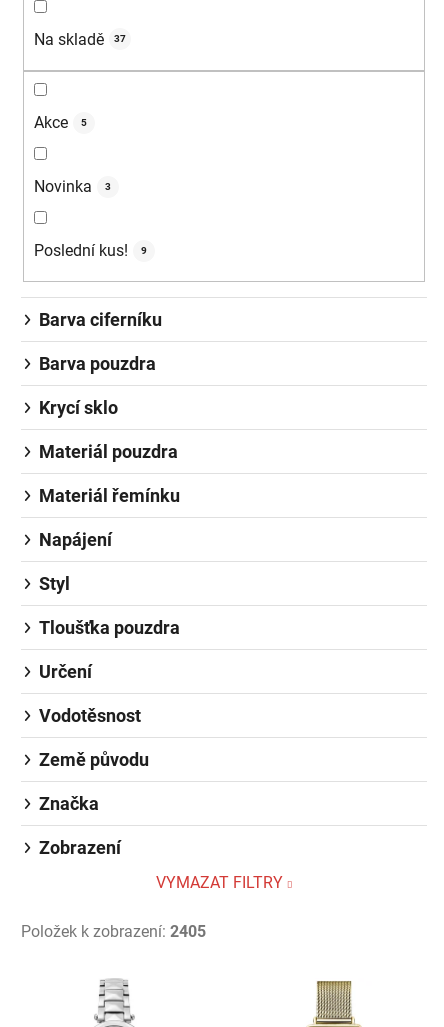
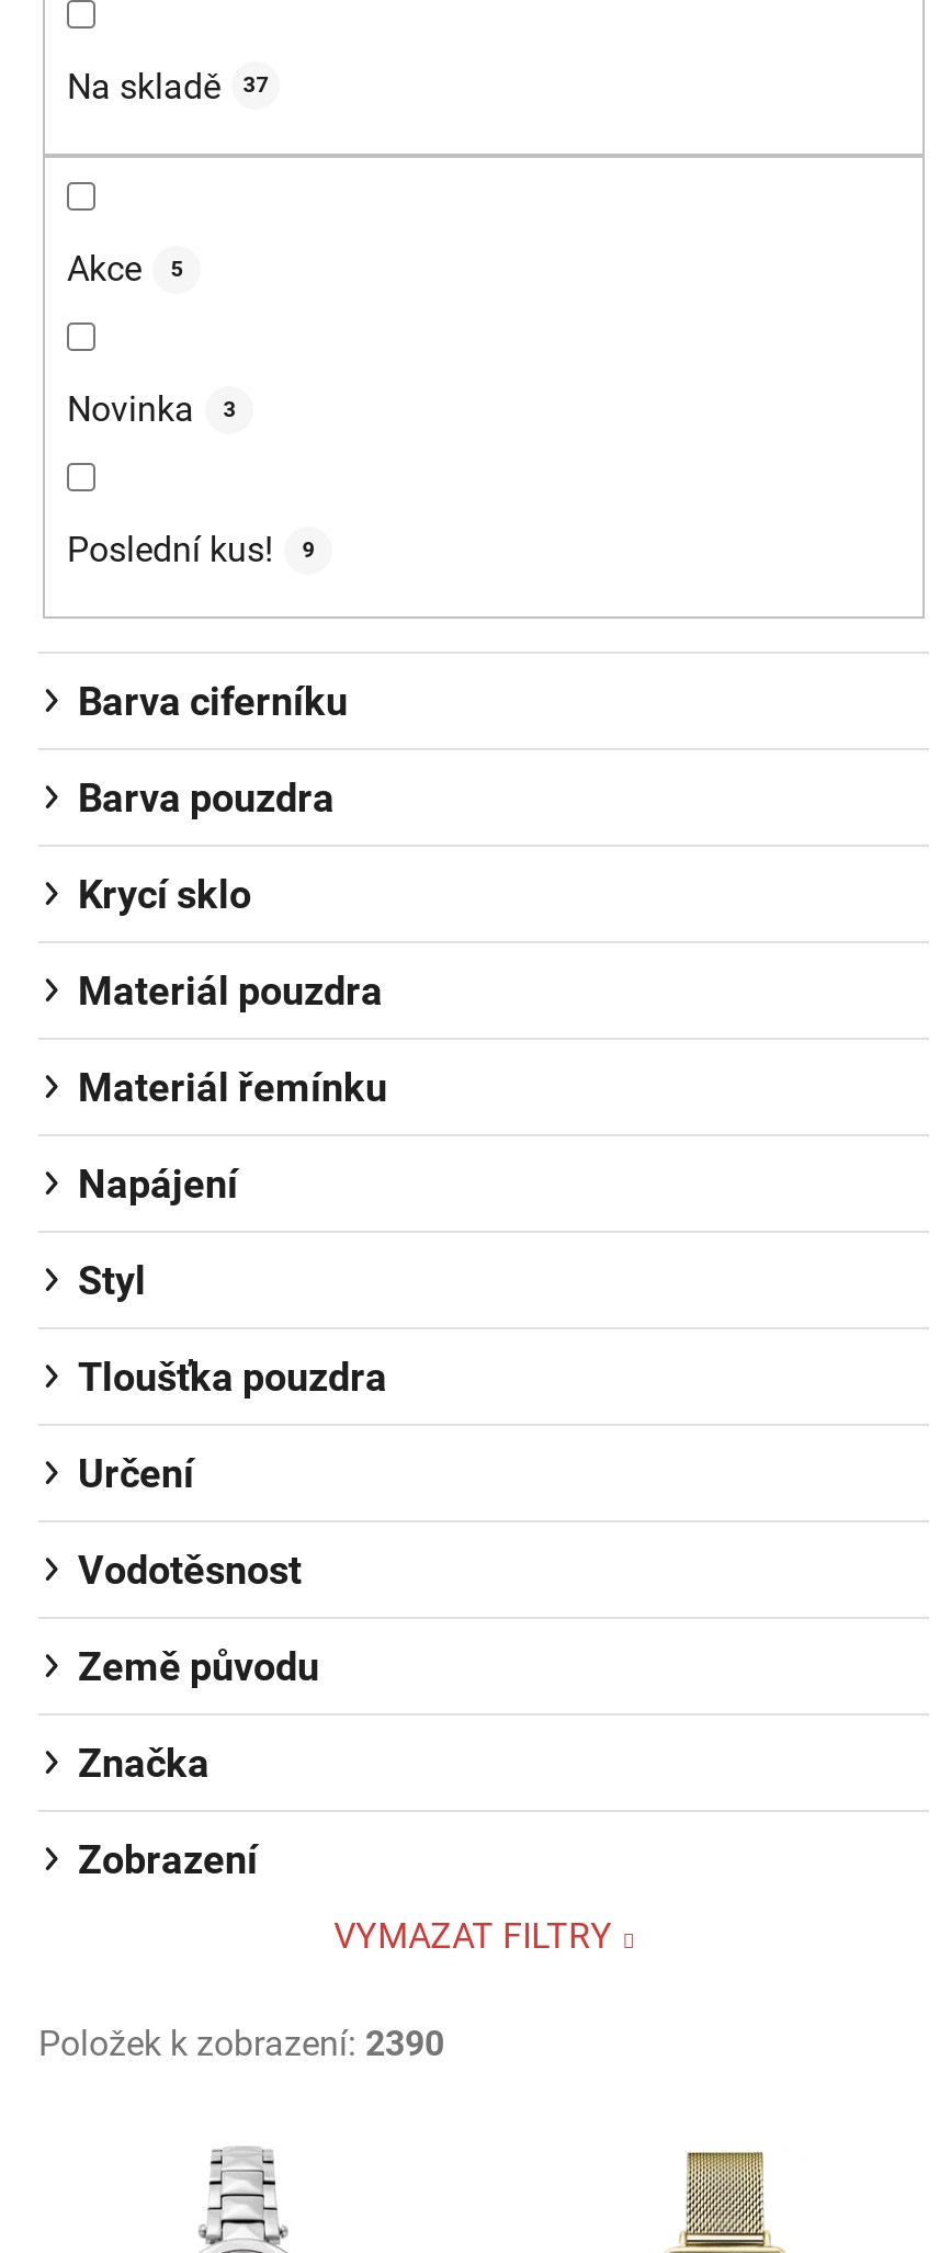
[21,922,206,941] Položek k zobrazení: 2405 -> [38,2023,444,2065] Položek k zobrazení: 2390

